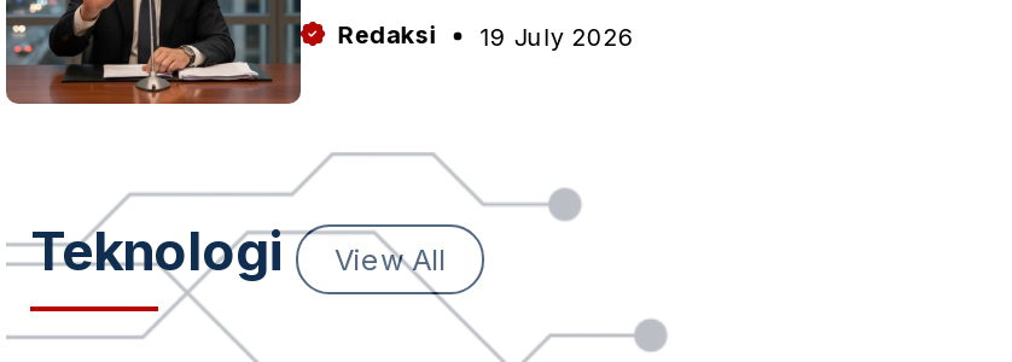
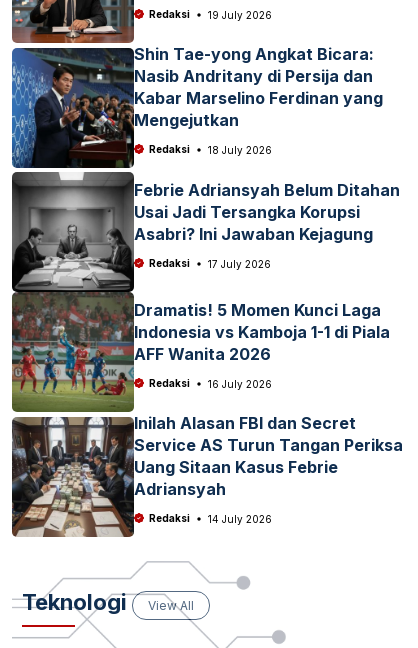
none -> [11,44,403,538] [image] | Shin Tae-yong Angkat Bicara: | Nasib Andritany di Persija dan | Kabar Marselino Ferdinan yang | Mengejutkan | Redaksi | 18 July 2026 | Febrie Adriansyah Belum Ditahan | Usai Jadi Tersangka Korupsi | Asabri? Ini Jawaban Kejagung | Redaksi | 17 July 2026 | Dramatis! 5 Momen Kunci Laga | Indonesia vs Kamboja 1-1 di Piala | AFF Wanita 2026 | Redaksi | 16 July 2026 | Inilah Alasan FBI dan Secret | Service AS Turun Tangan Periksa | Uang Sitaan Kasus Febrie | Adriansyah | Redaksi | 14 July 2026

